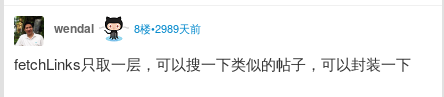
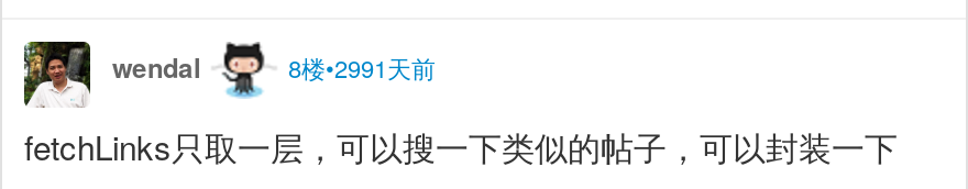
[134,20,201,36] 8楼•2989天前 -> [288,50,436,85] 8楼•2991天前

